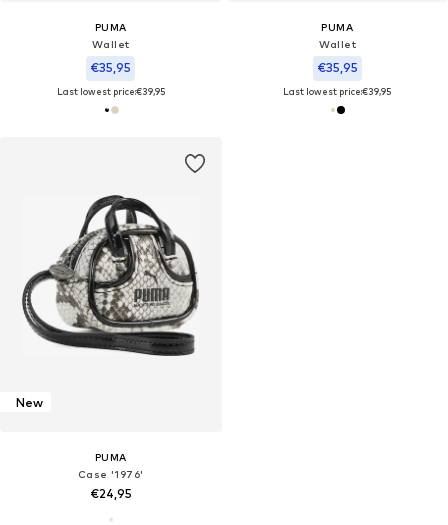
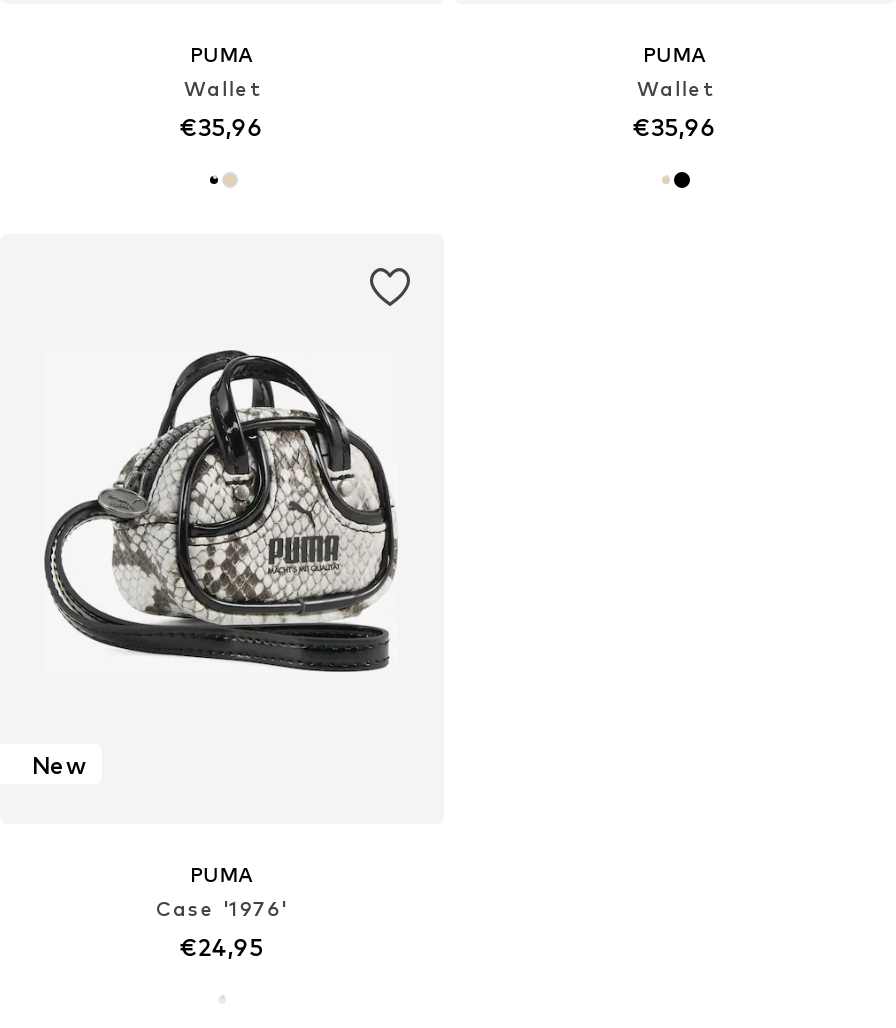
[57,60,165,97] €35,95 | Last lowest price:€39,95 -> [180,113,264,143] €35,96
[283,60,391,97] €35,95 | Last lowest price:€39,95 -> [632,113,716,143] €35,96

